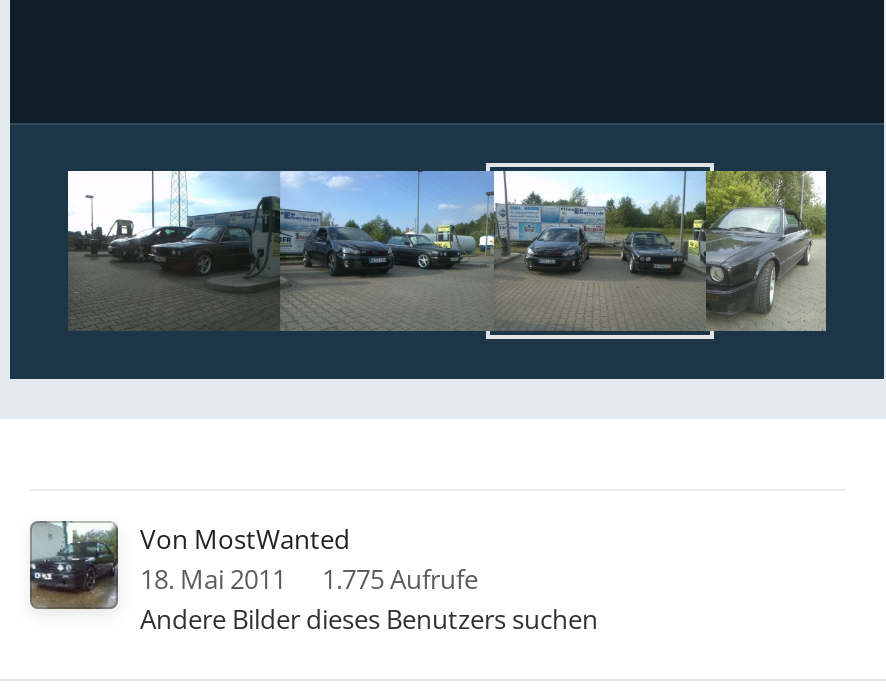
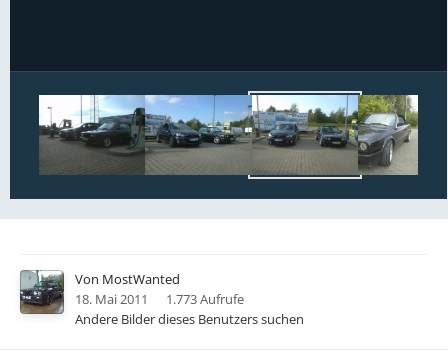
[140,562,478,598] 18. Mai 2011 1.775 Aufrufe -> [75,290,244,308] 18. Mai 2011 1.773 Aufrufe

